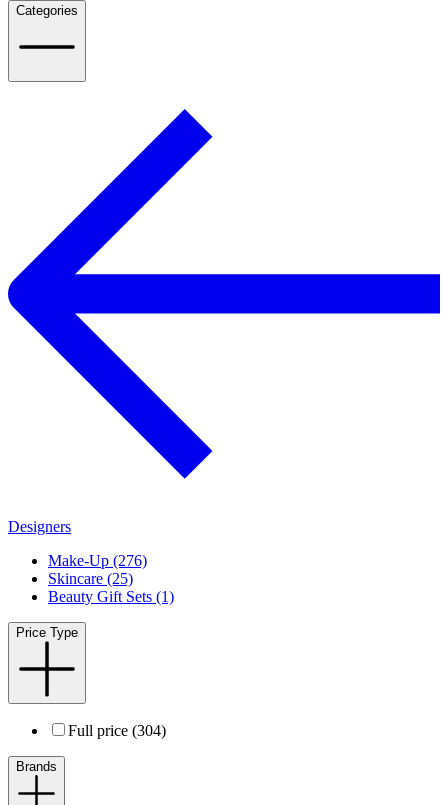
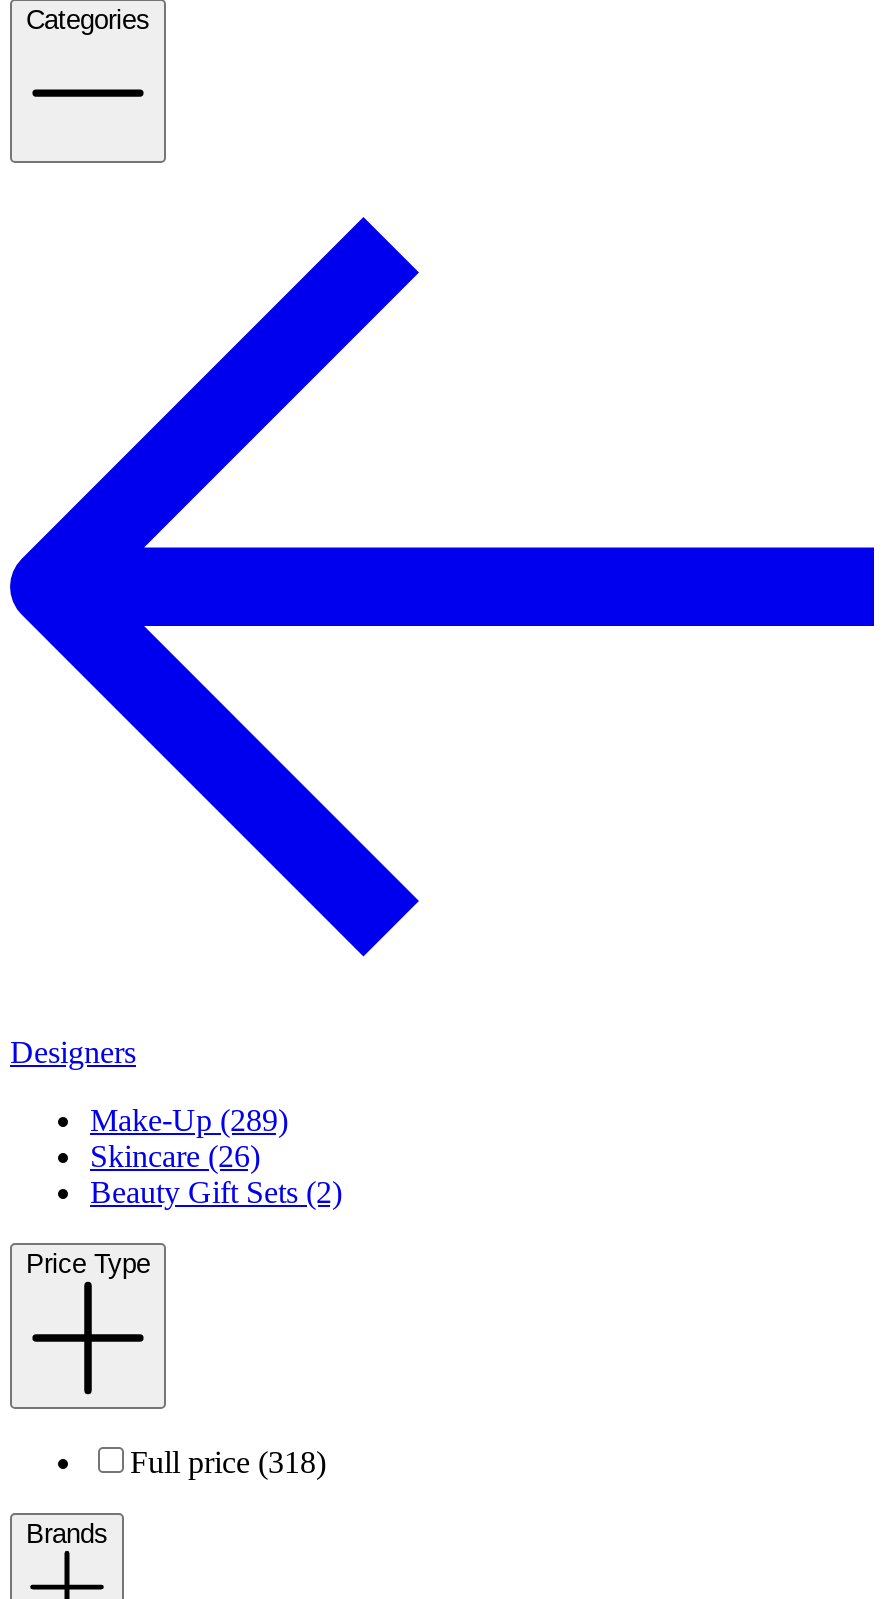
[48,552,147,569] Make-Up (276) -> [90,1104,288,1138] Make-Up (289)
[48,570,133,587] Skincare (25) -> [90,1140,260,1174] Skincare (26)
[48,588,174,605] Beauty Gift Sets (1) -> [90,1176,342,1210] Beauty Gift Sets (2)
[68,722,166,739] Full price (304) -> [130,1444,326,1478] Full price (318)

